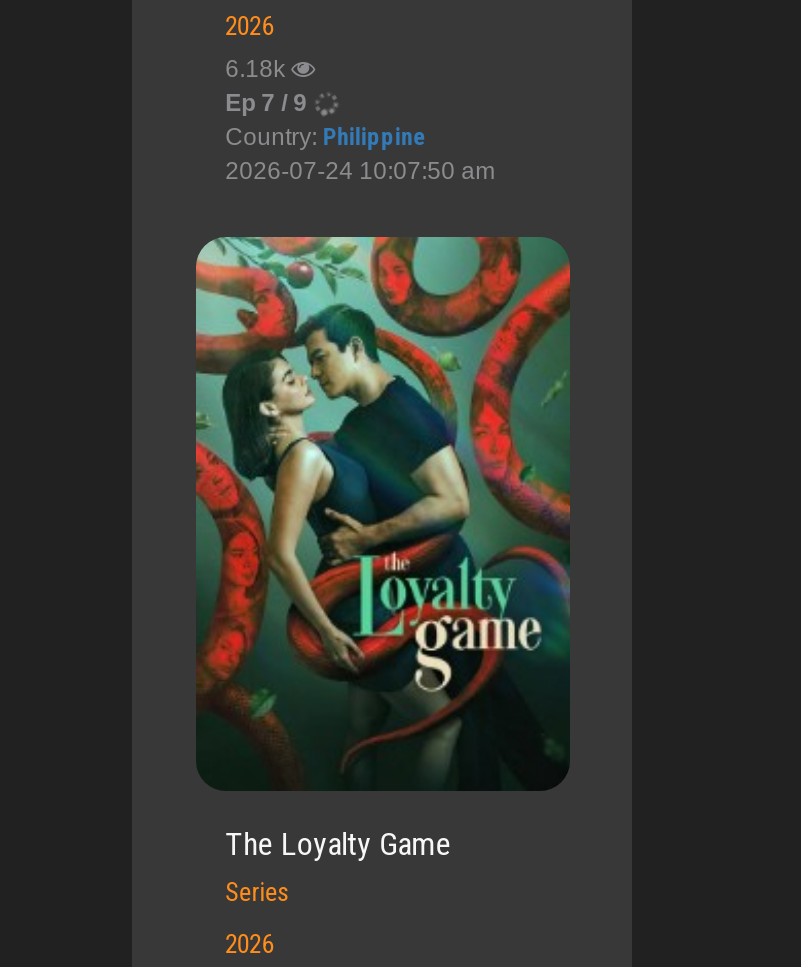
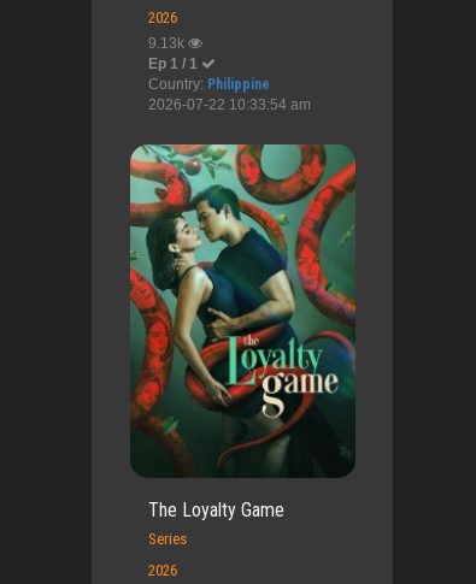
[225,56,313,118] 6.18k | Ep 7 / 9 -> [148,35,201,73] 9.13k | Ep 1 / 1
[225,158,495,186] 2026-07-24 10:07:50 am -> [148,97,310,114] 2026-07-22 10:33:54 am

